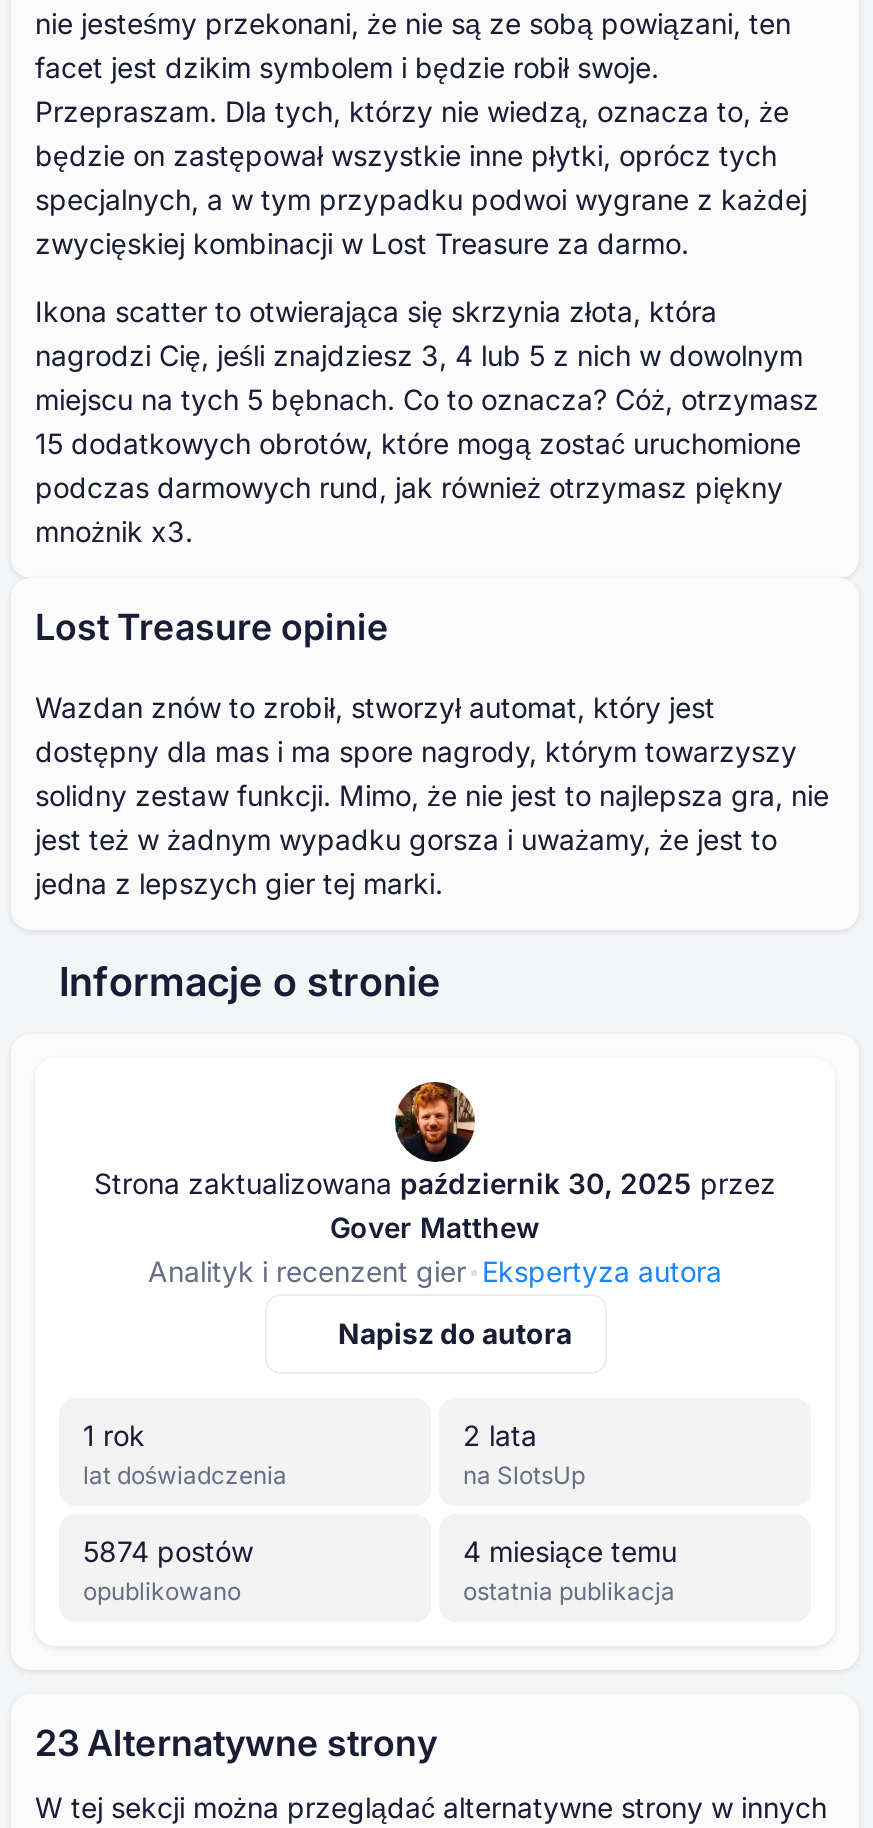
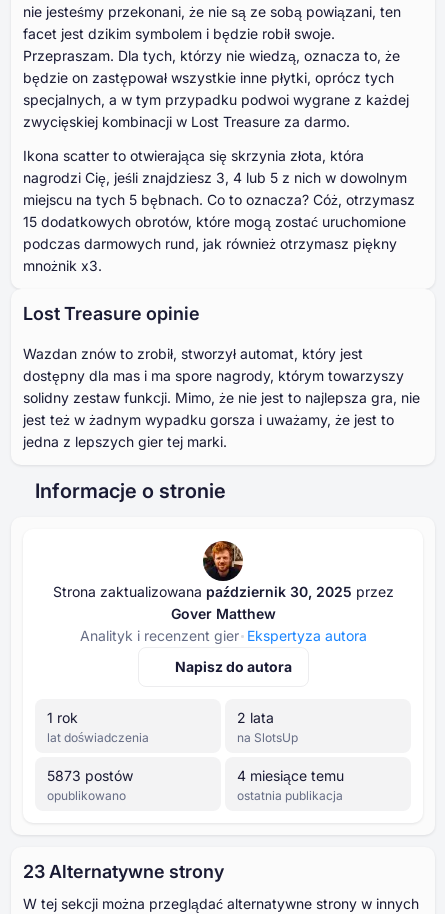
[83,1535,253,1569] 5874 postów -> [47,767,133,784] 5873 postów

